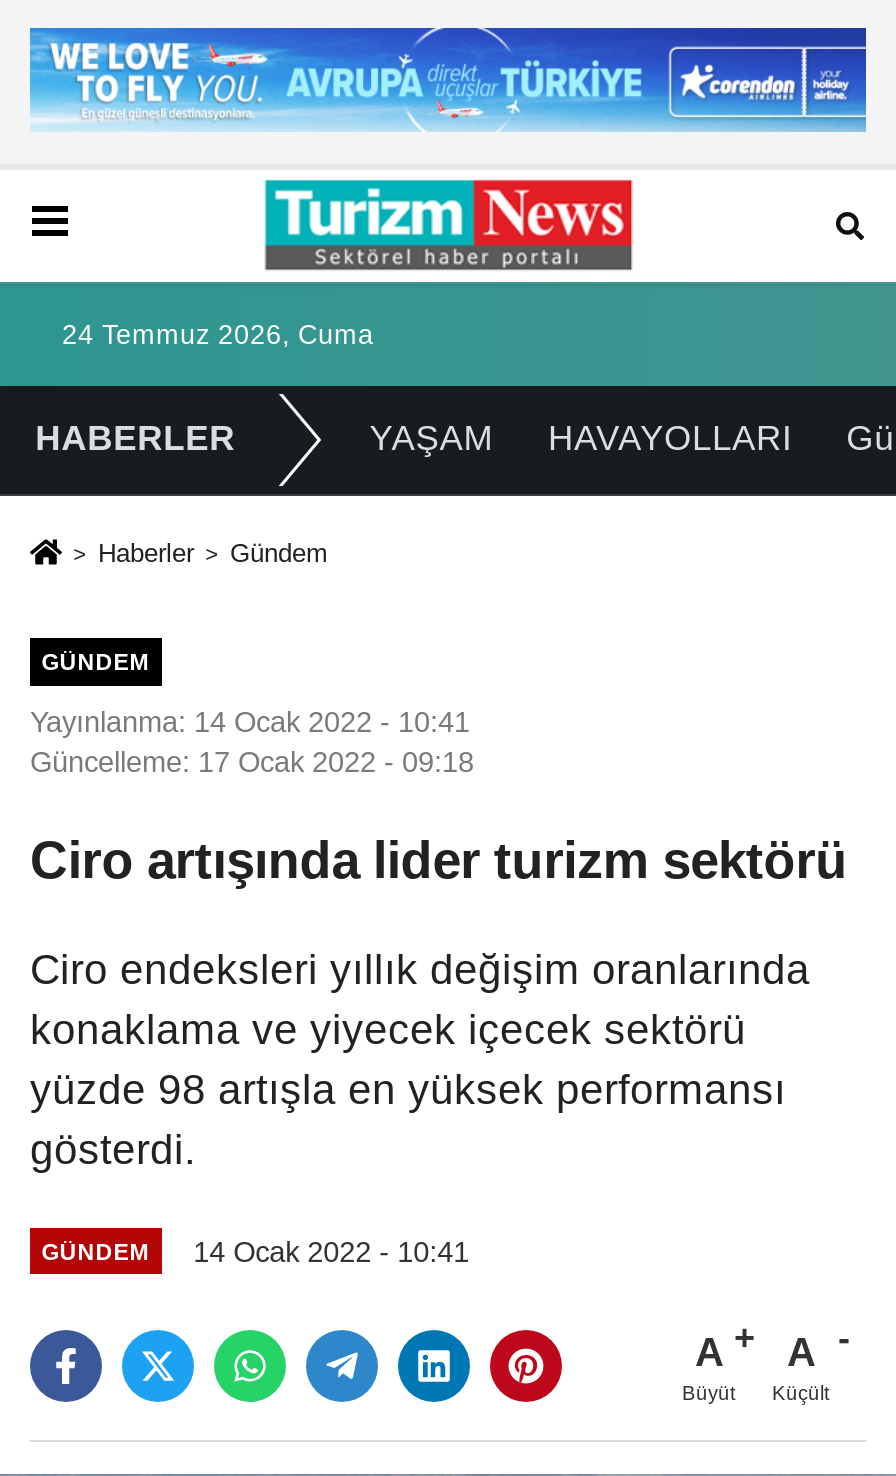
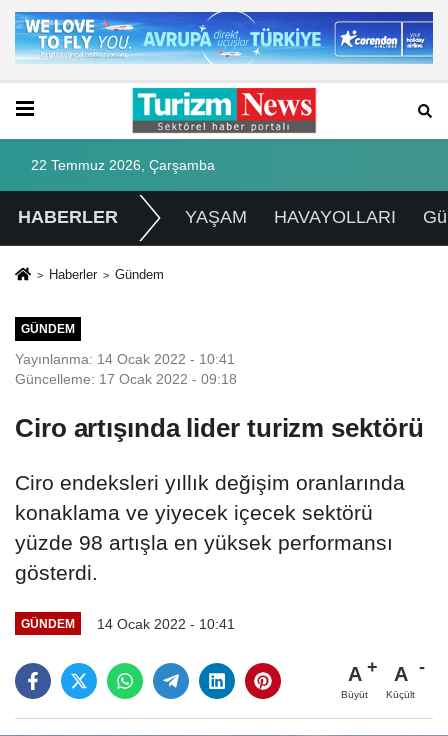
[62,320,374,350] 24 Temmuz 2026, Cuma -> [31,158,215,173] 22 Temmuz 2026, Çarşamba

